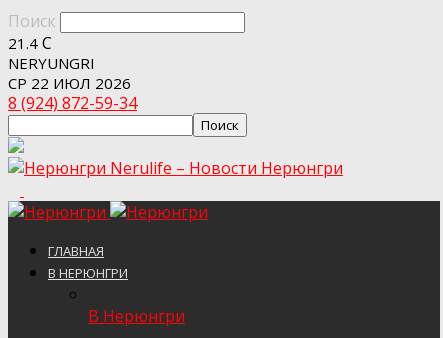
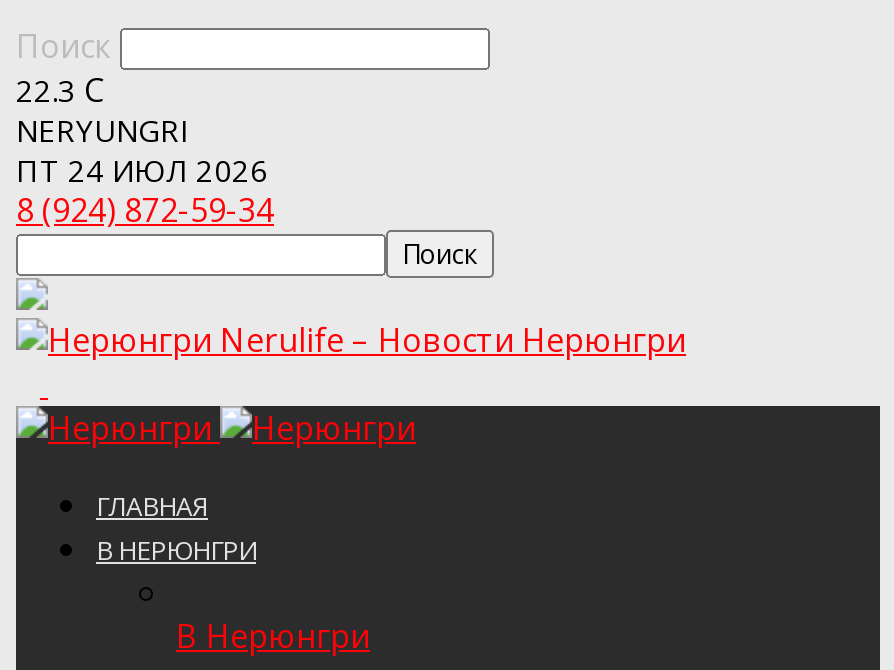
[8,32,52,54] 21.4 C -> [16,68,104,112] 22.3 C
[8,73,131,93] СР 22 ИЮЛ 2026 -> [16,150,268,190] ПТ 24 ИЮЛ 2026

